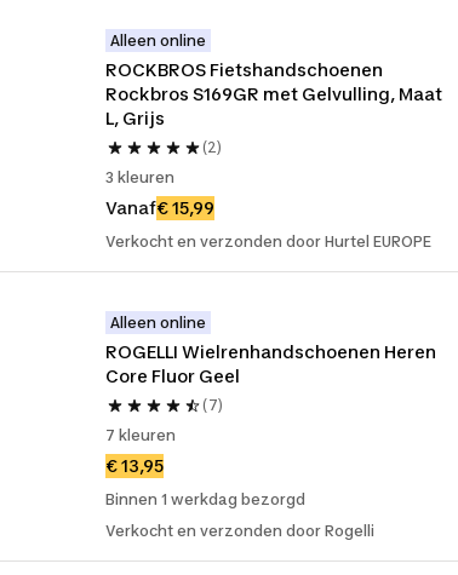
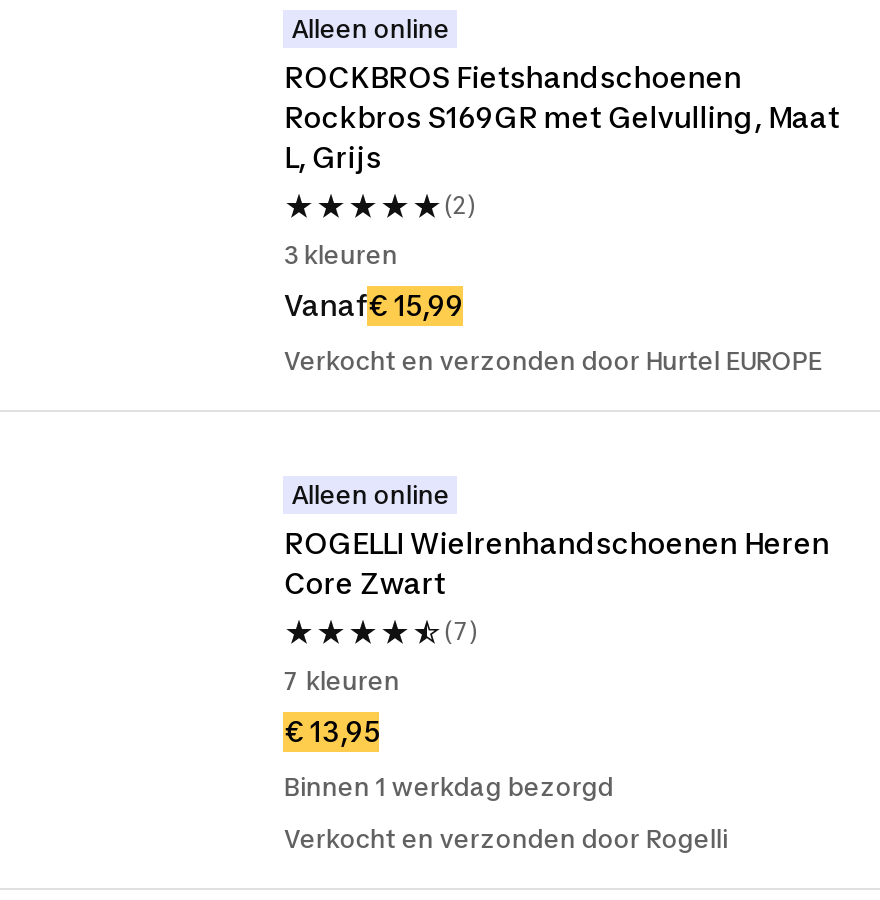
[106,366,240,386] Core Fluor Geel -> [284,566,446,600] Core Zwart

